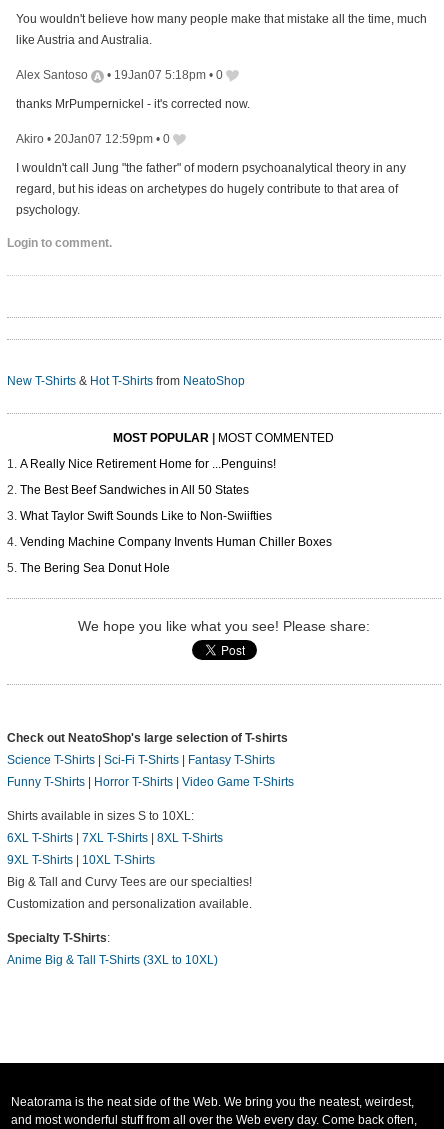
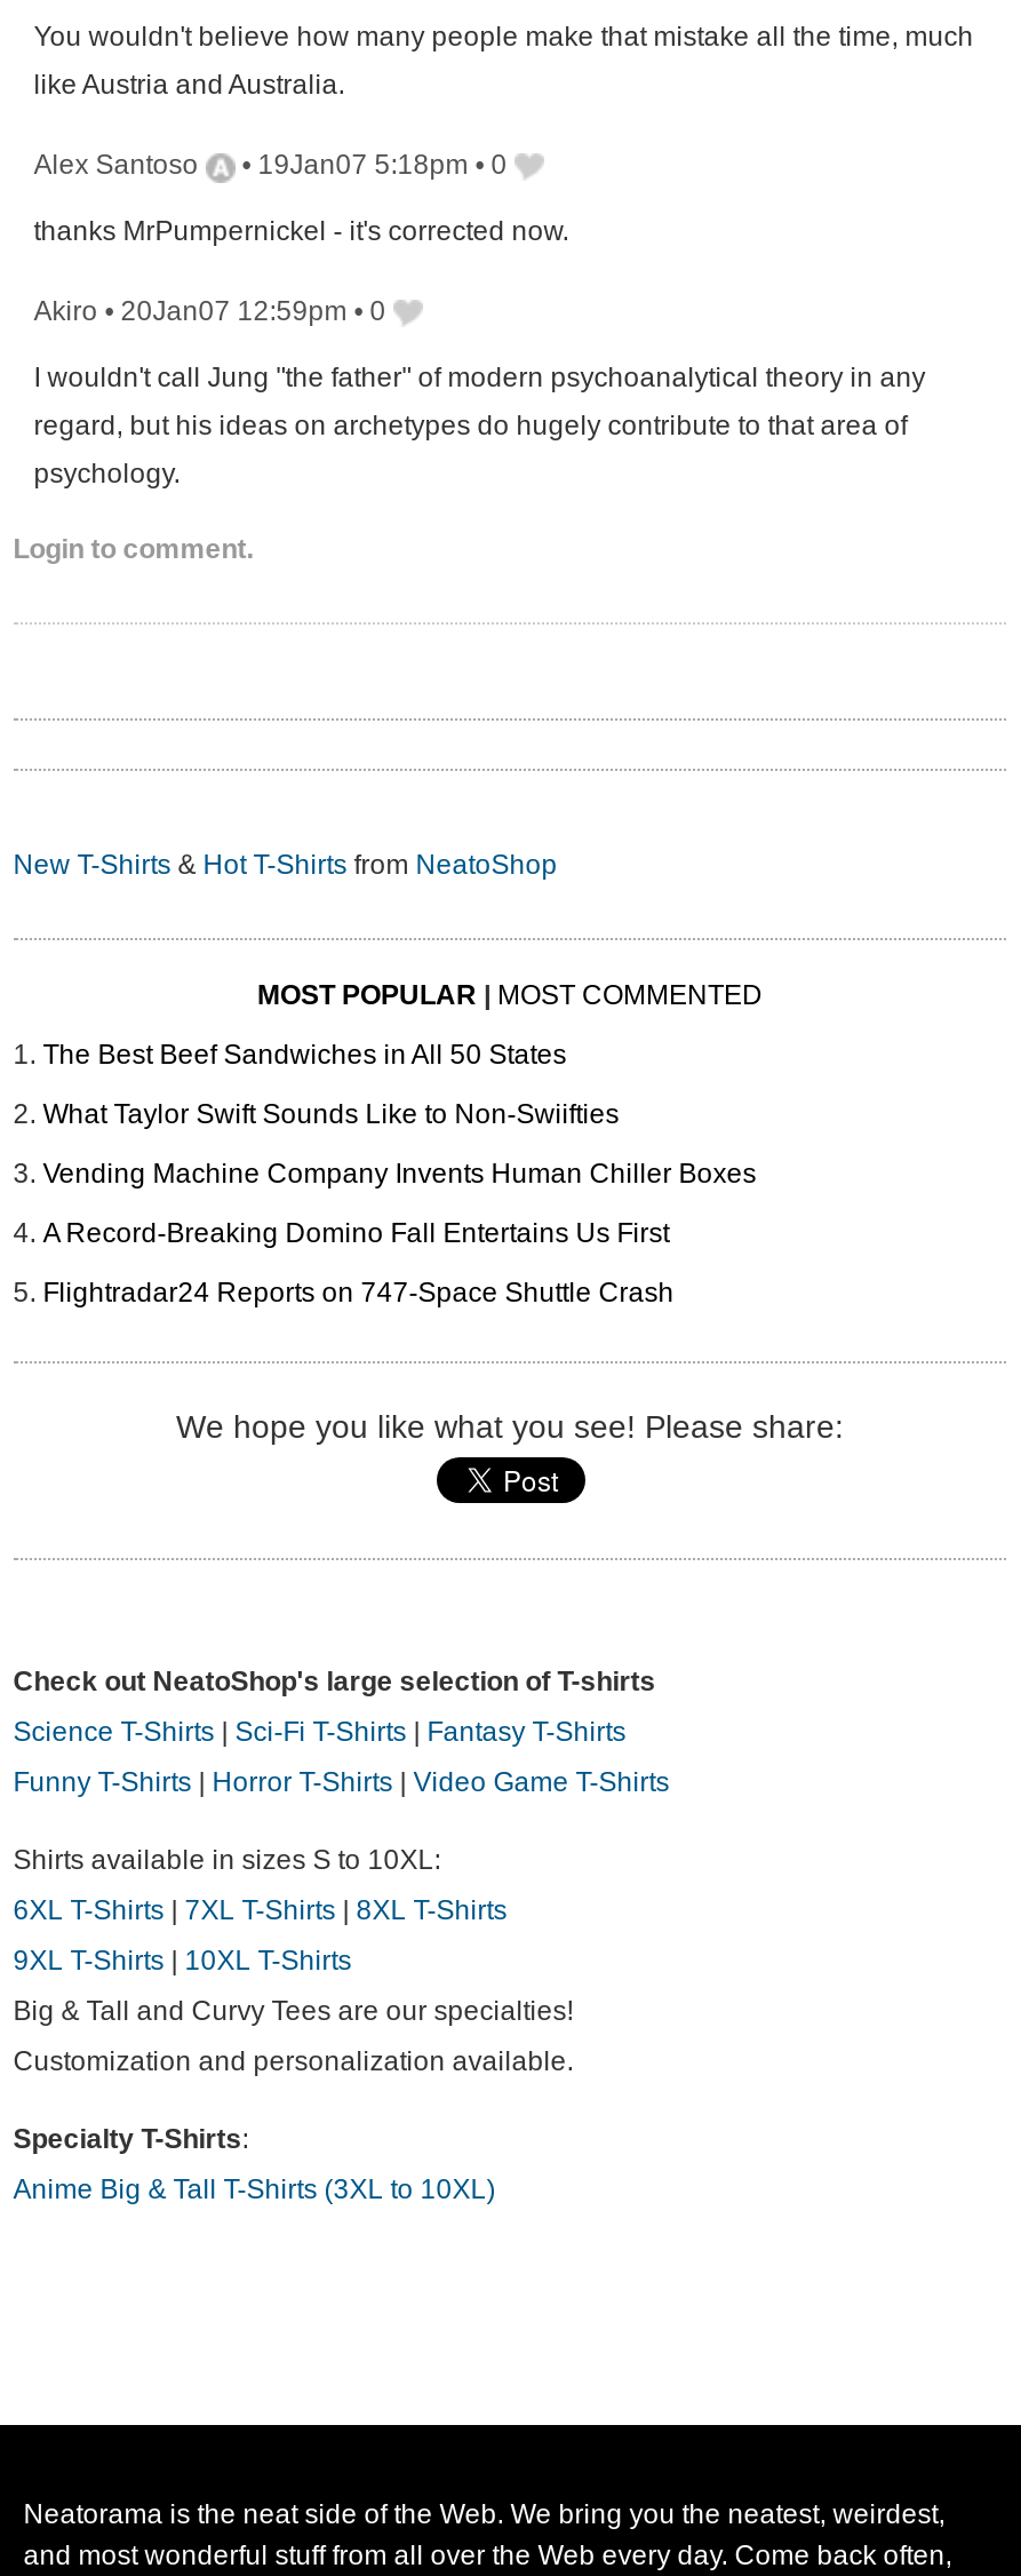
[20,457,276,471] A Really Nice Retirement Home for ...Penguins! -> none
moved [20,483,332,549] -> [43,1040,756,1191]: The Best Beef Sandwiches in All 50 States | What Taylor Swift Sounds Like to Non-Swiifties | Vending Machine Company Invents Human Chiller Boxes
[20,561,170,575] The Bering Sea Donut Hole -> [43,1218,674,1310] A Record-Breaking Domino Fall Entertains Us First | Flightradar24 Reports on 747-Space Shuttle Crash

